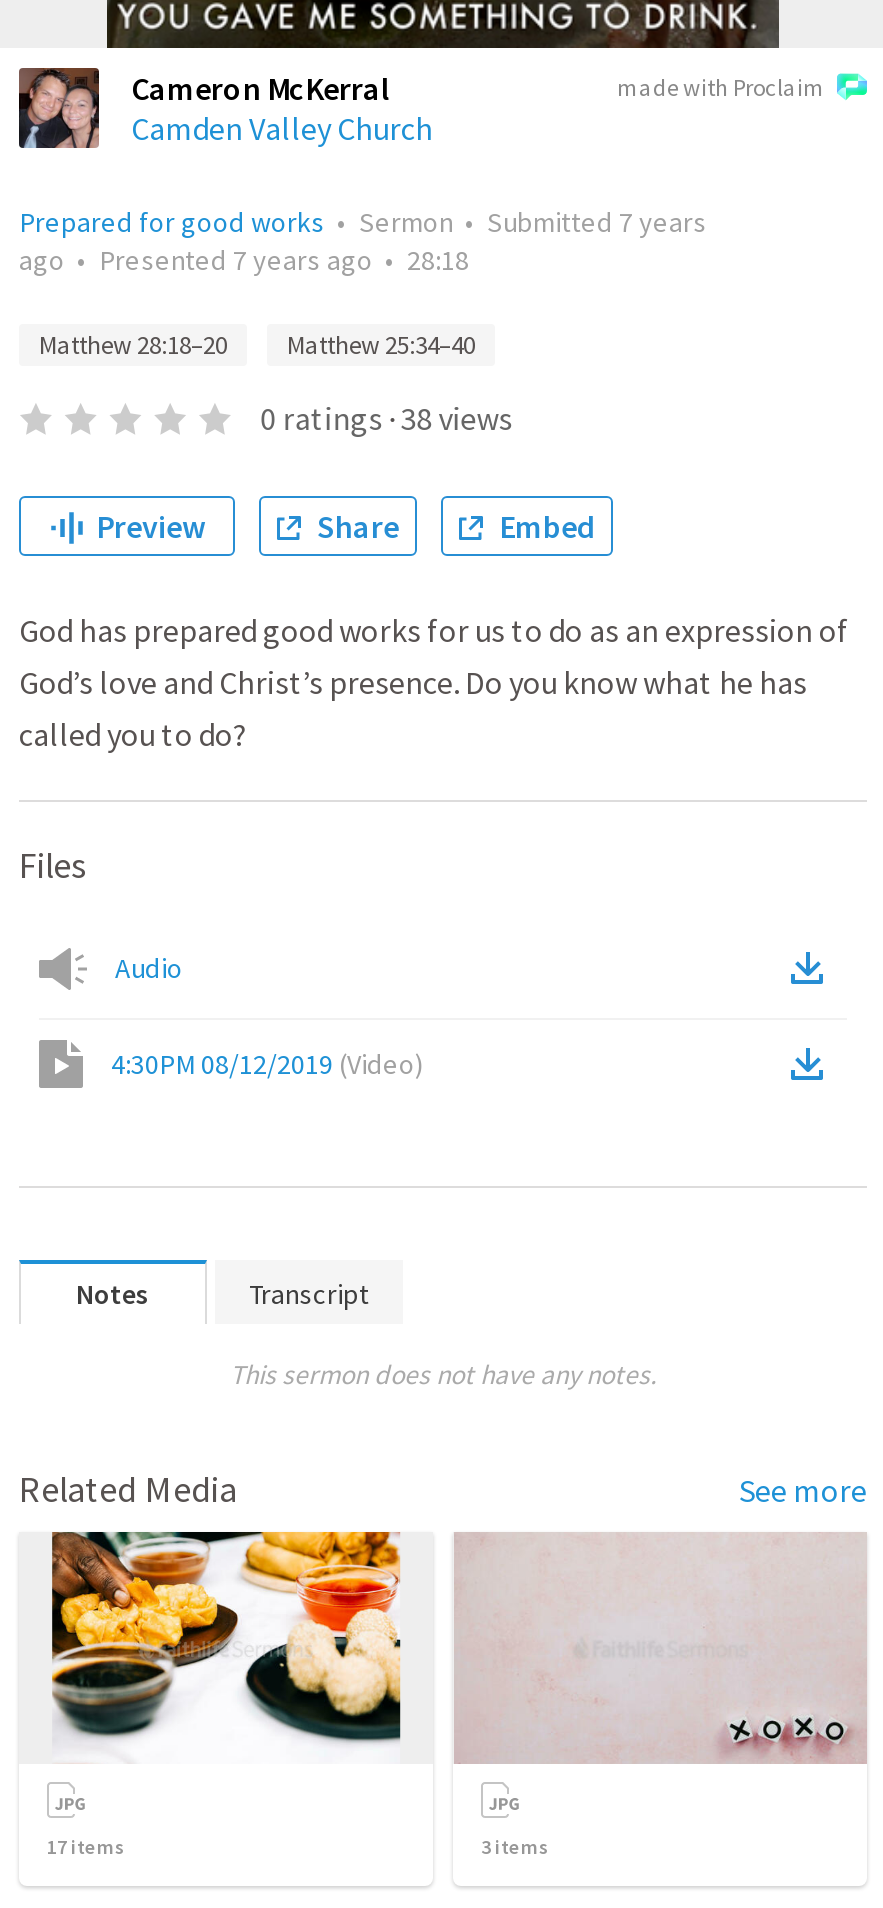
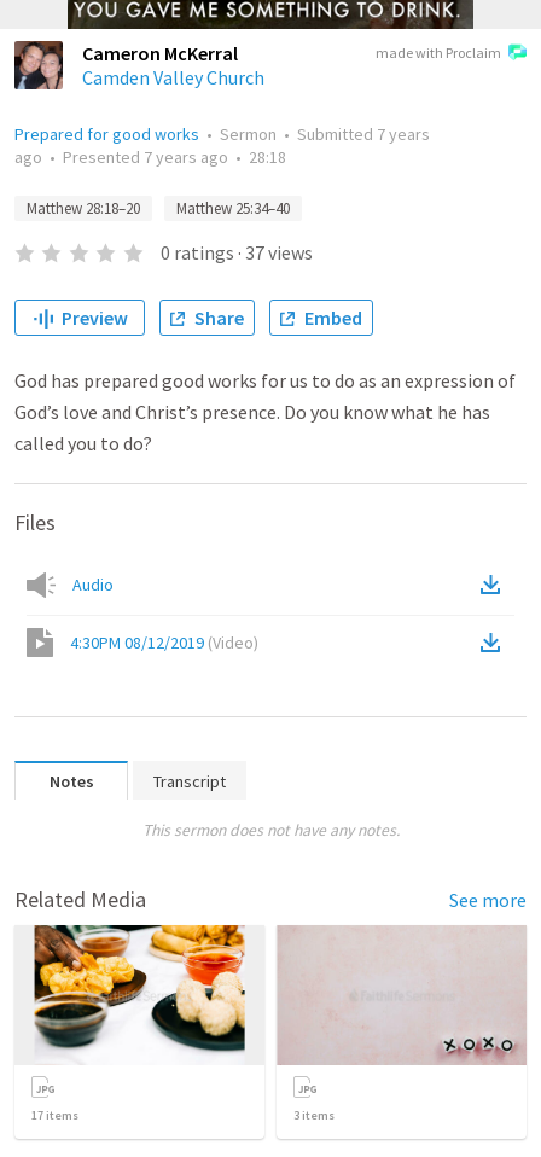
[260,398,512,438] 0 ratings · 38 views -> [160,240,312,264] 0 ratings · 37 views

